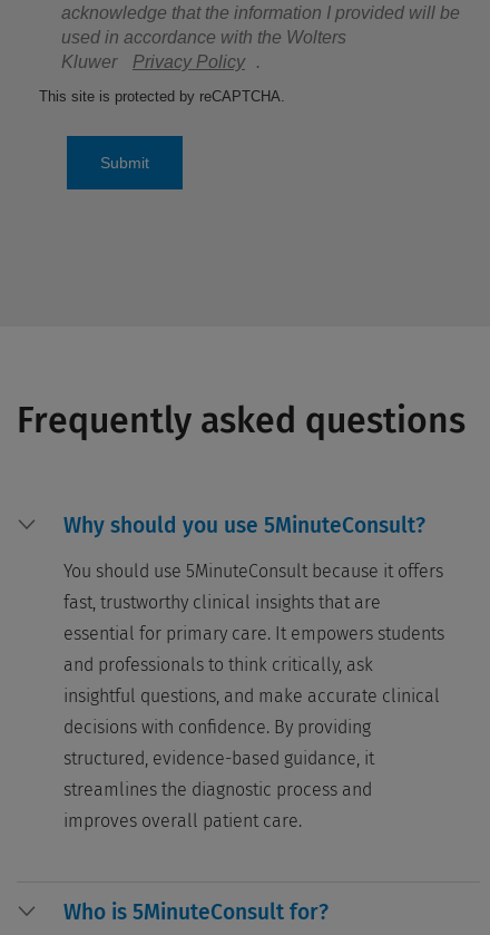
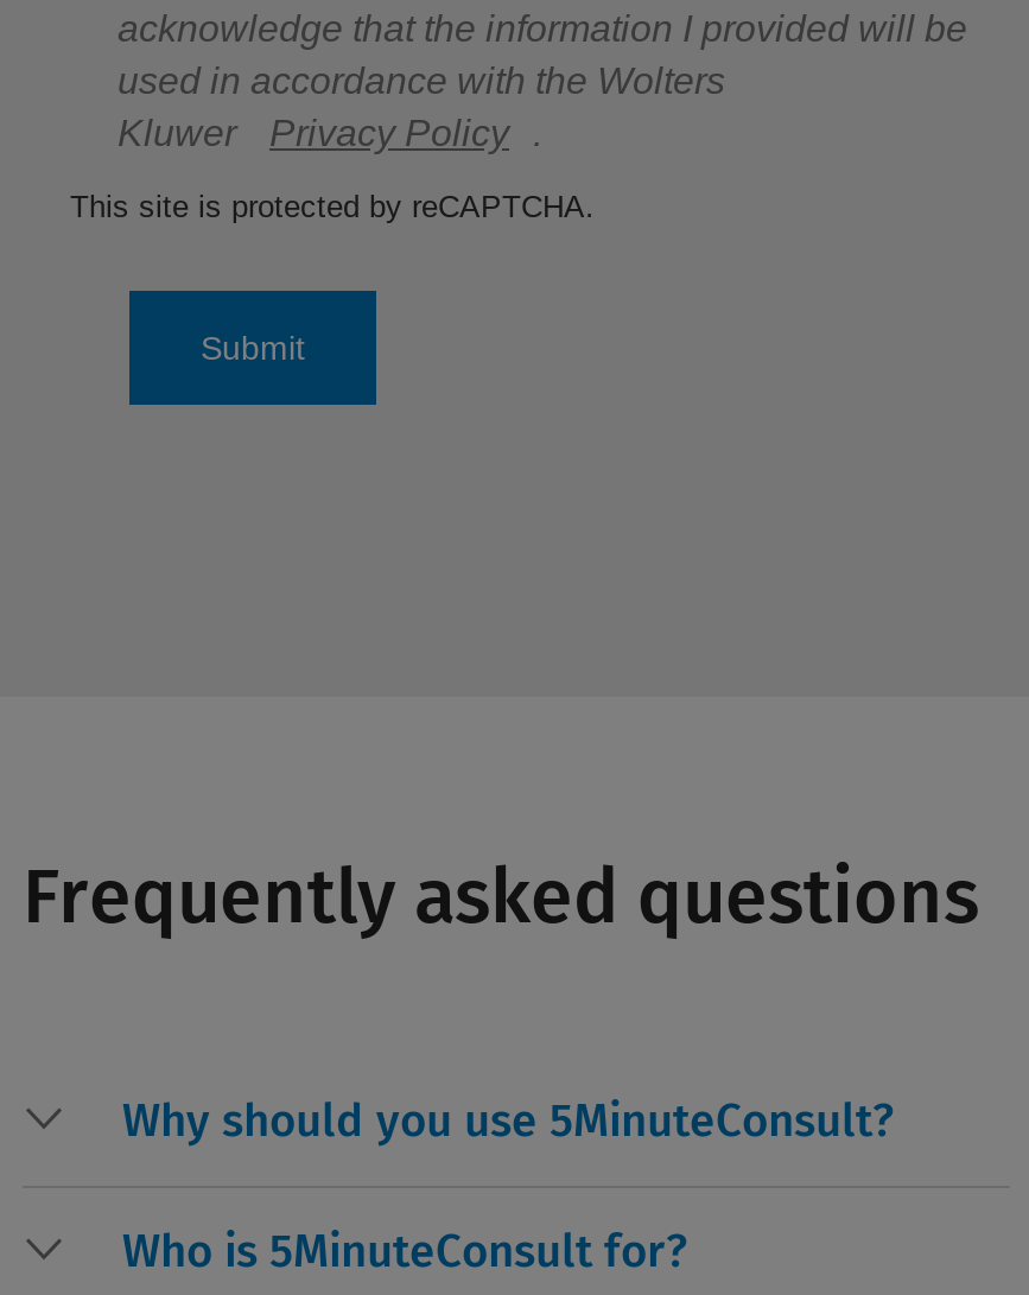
[63,561,444,831] You should use 5MinuteConsult because it offers | fast, trustworthy clinical insights that are | essential for primary care. It empowers students | and professionals to think critically, ask | insightful questions, and make accurate clinical | decisions with confidence. By providing | structured, evidence-based guidance, it | streamlines the diagnostic process and | improves overall patient care. -> none

